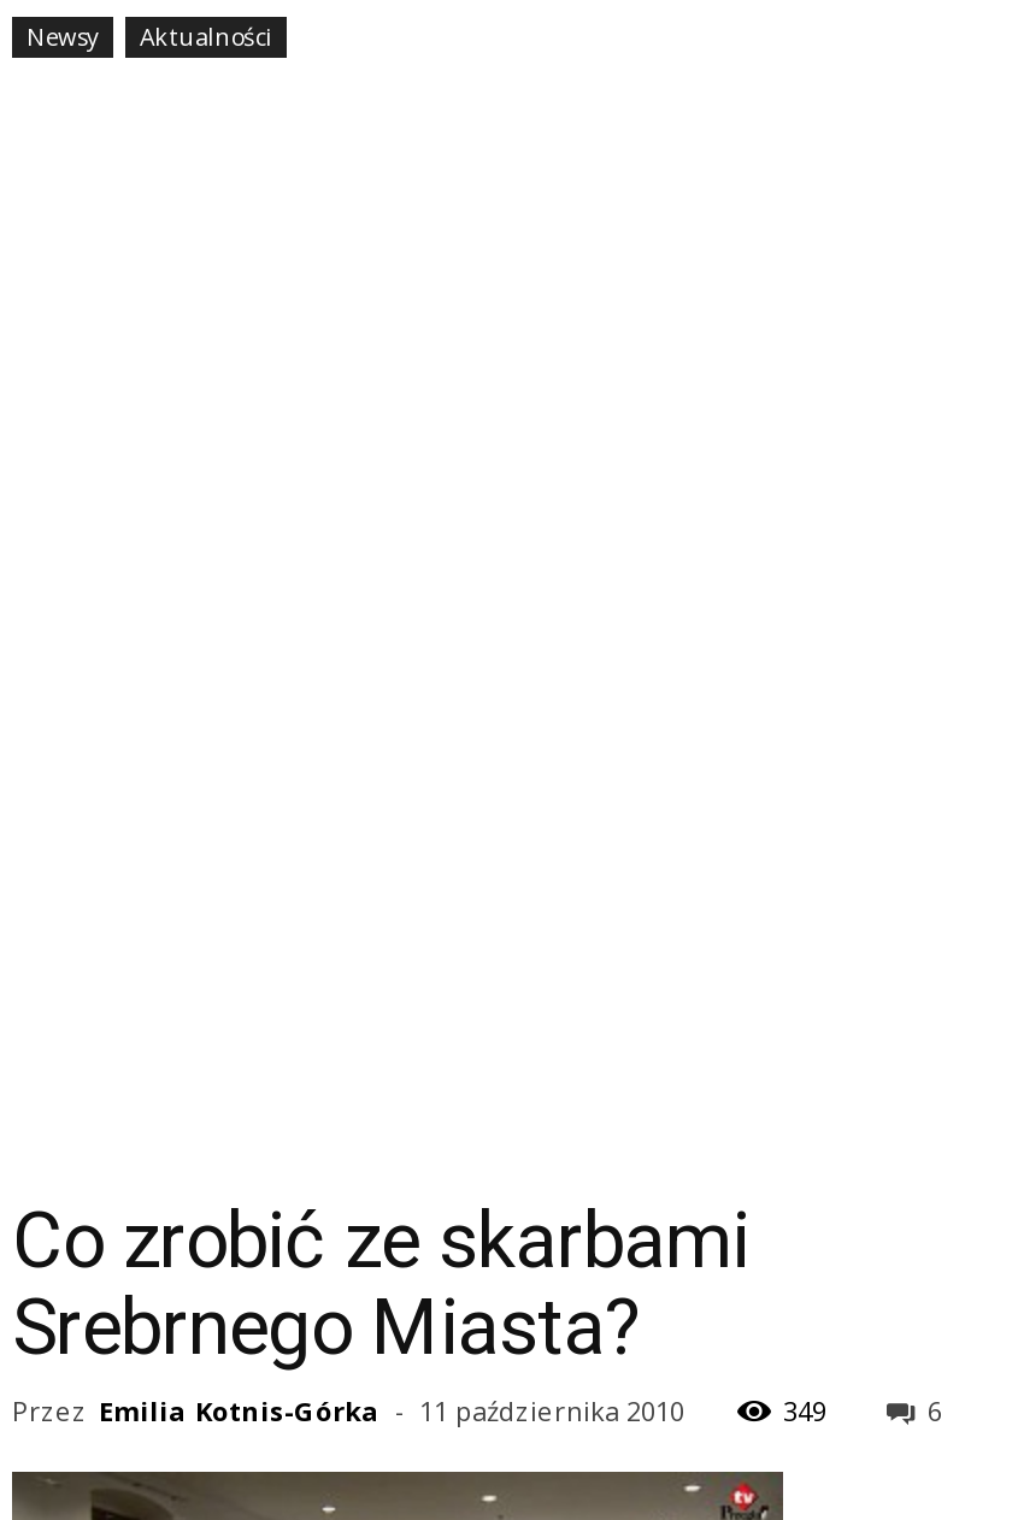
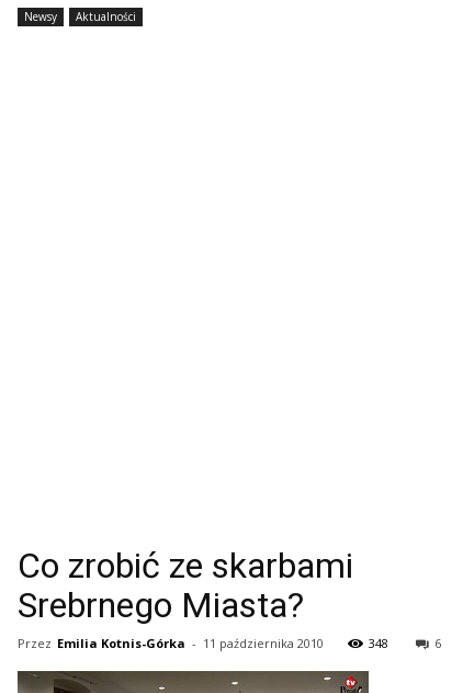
[783,1392,826,1428] 349 -> [369,635,388,651] 348

